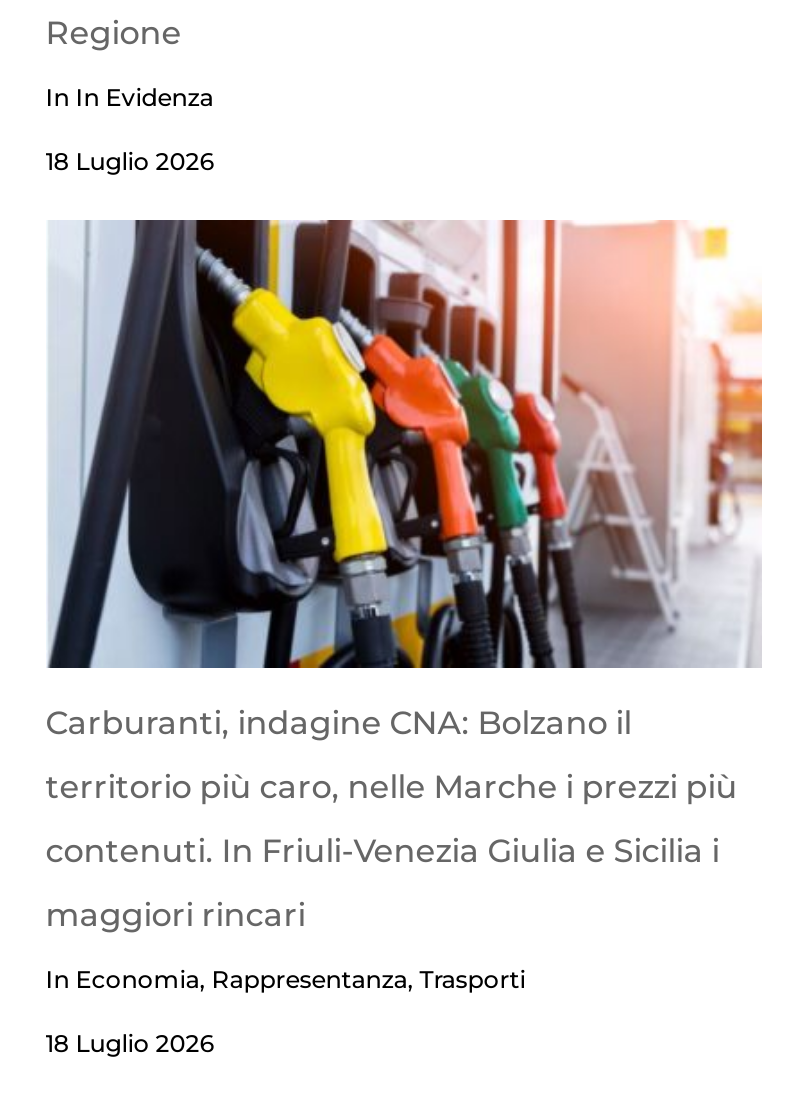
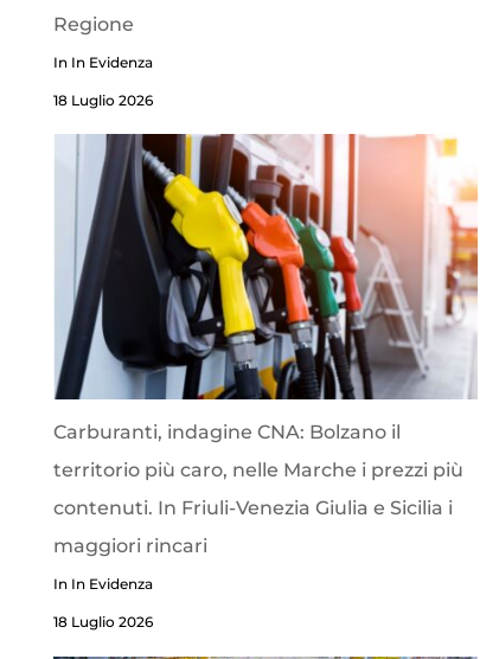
[46,964,526,994] In Economia, Rappresentanza, Trasporti -> [53,575,153,593] In In Evidenza

